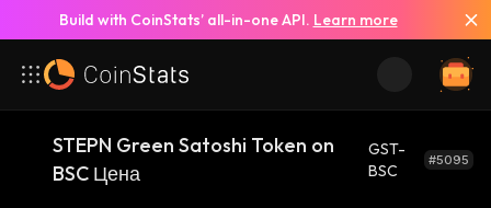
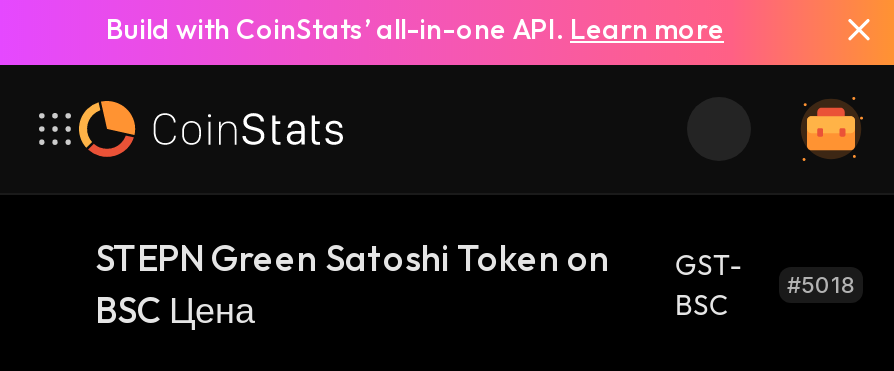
[429,152,469,167] #5095 -> [787,271,855,299] #5018

